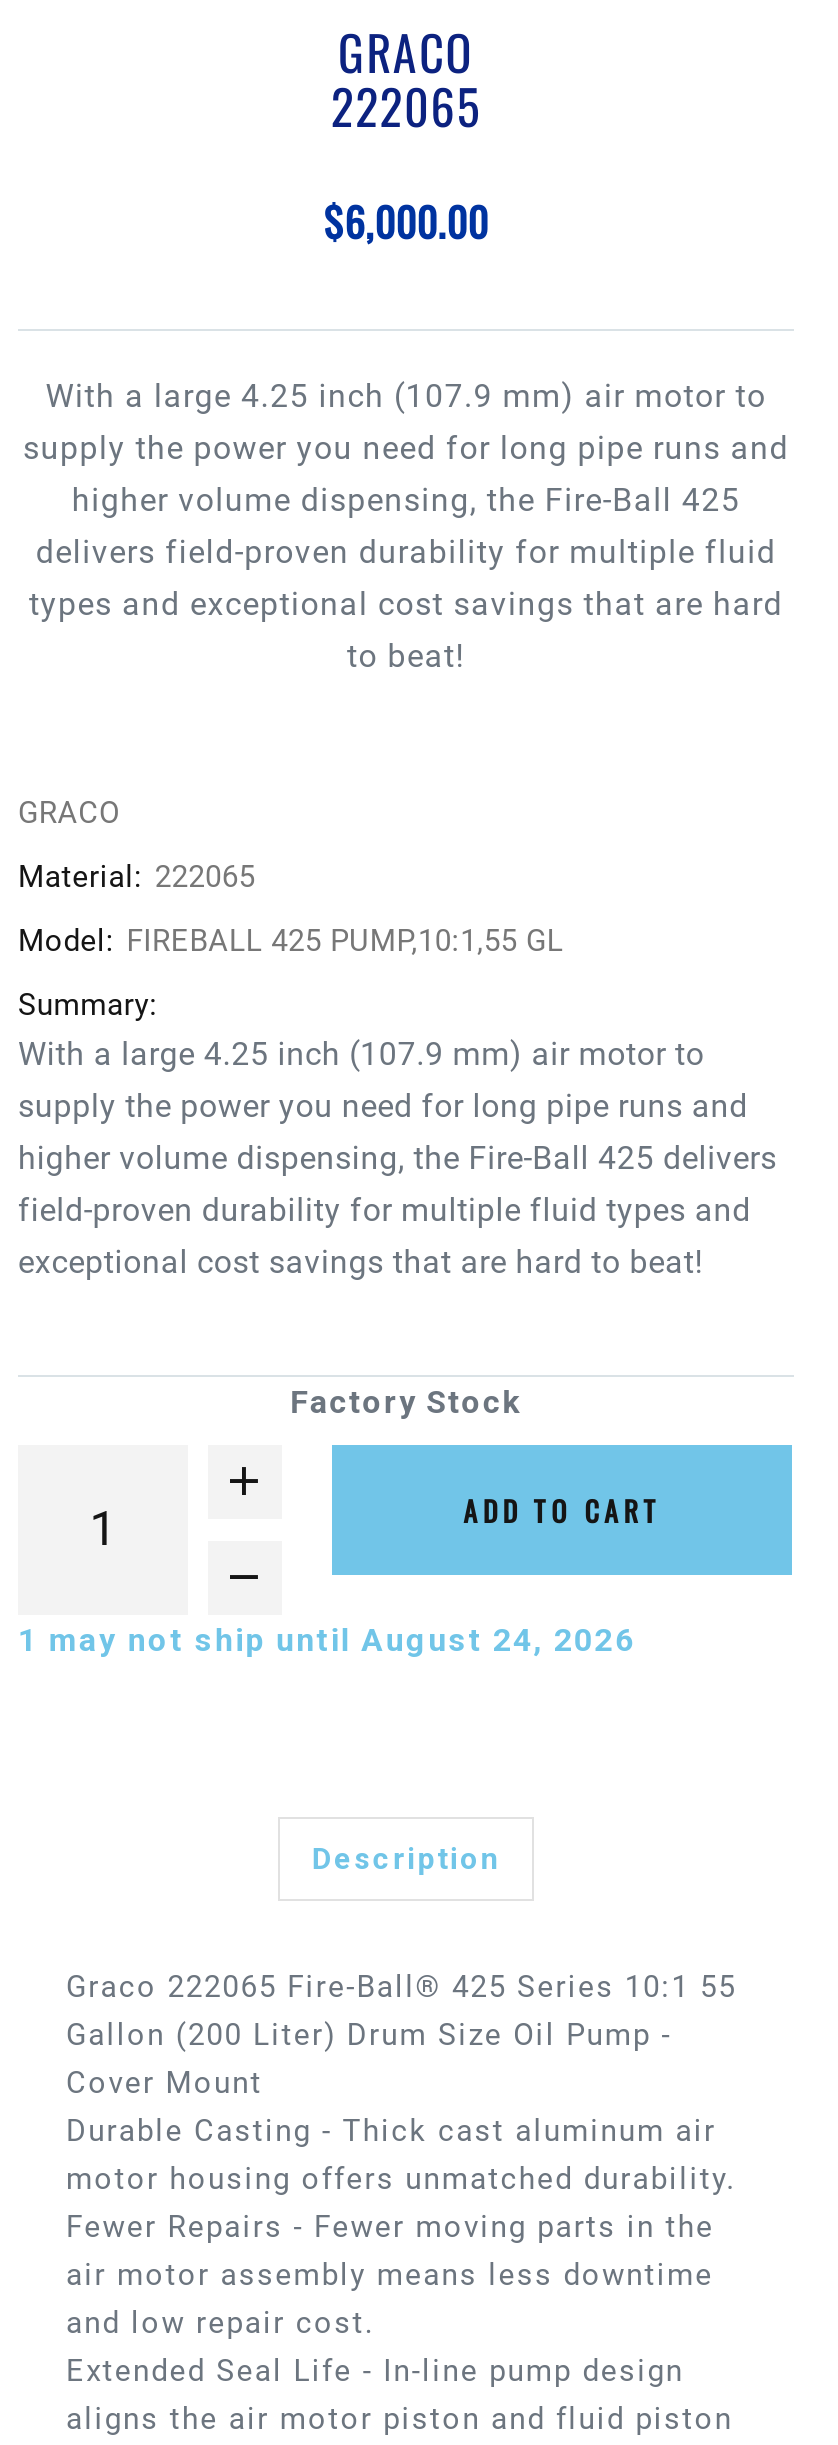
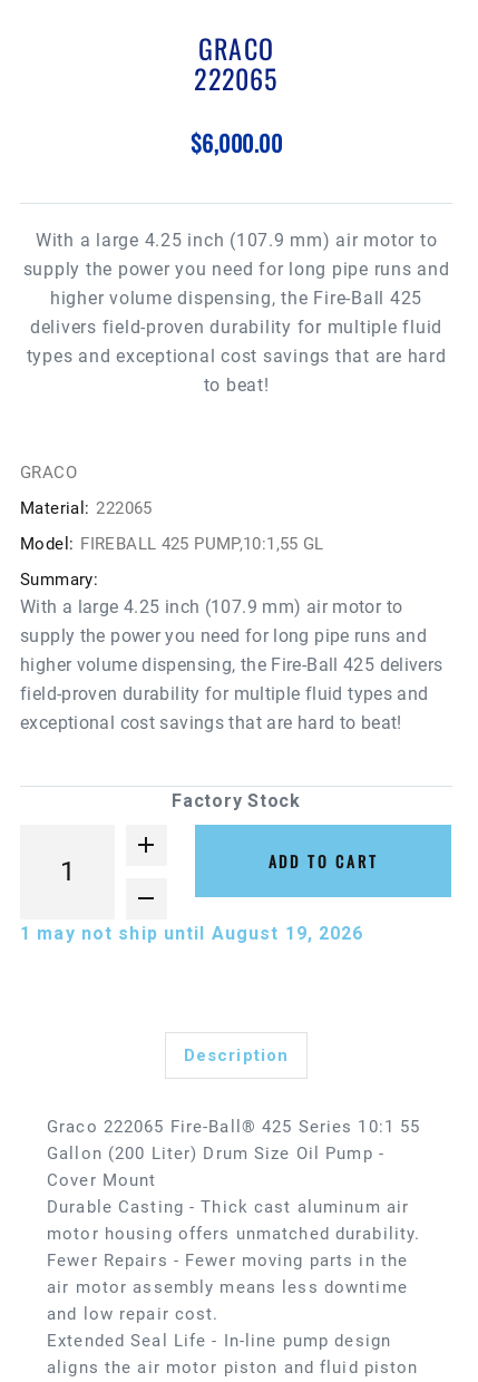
[18,1621,656,1659] 1 may not ship until August 24, 2026 -> [20,923,375,944] 1 may not ship until August 19, 2026

